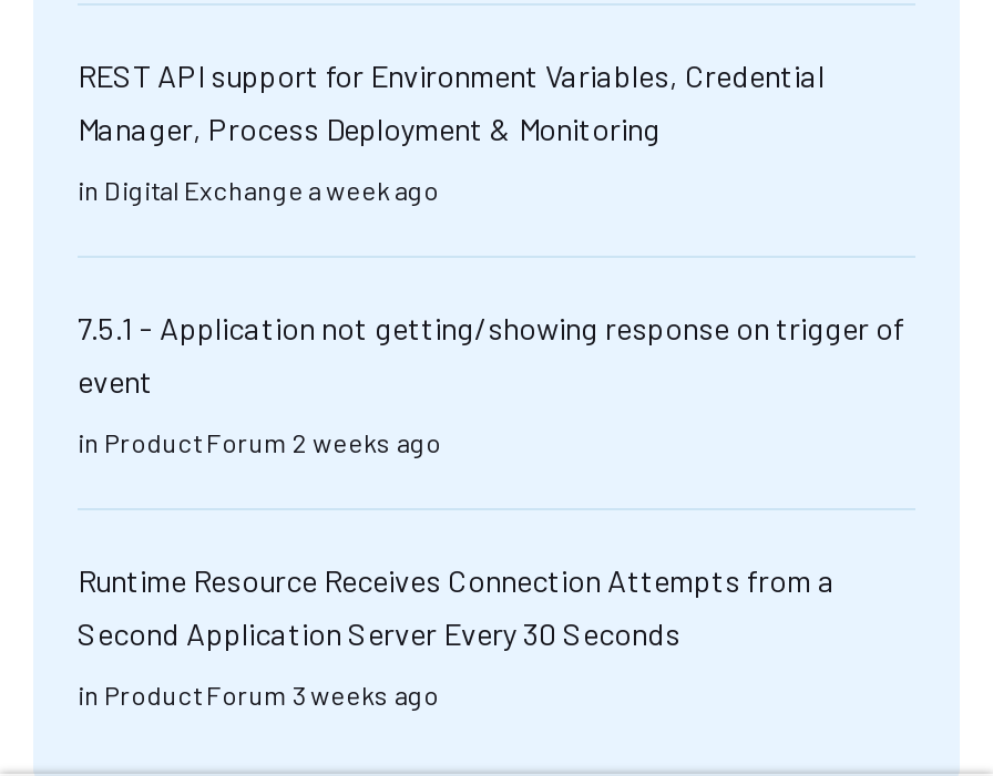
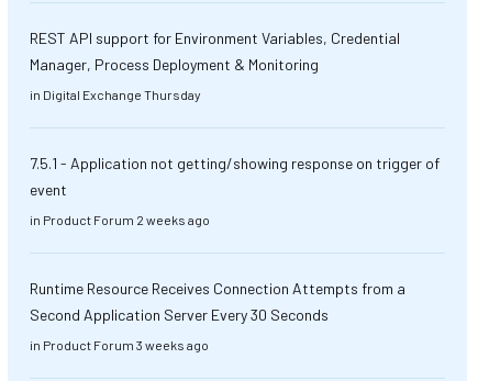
[78,174,439,205] in Digital Exchange a week ago -> [30,87,201,102] in Digital Exchange Thursday

